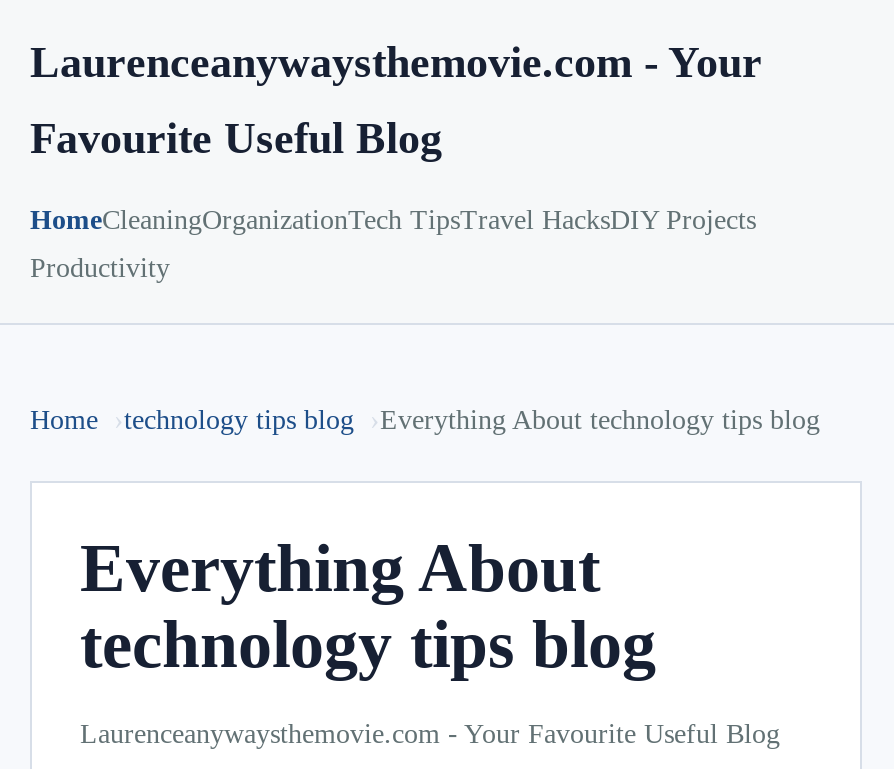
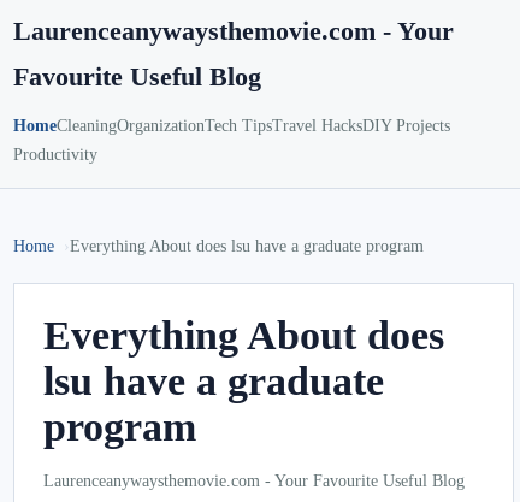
[124,405,820,435] technology tips blog | Everything About technology tips blog -> [70,237,424,255] Everything About does lsu have a graduate program
[80,531,656,681] Everything About | technology tips blog -> [43,313,444,449] Everything About does | lsu have a graduate | program

